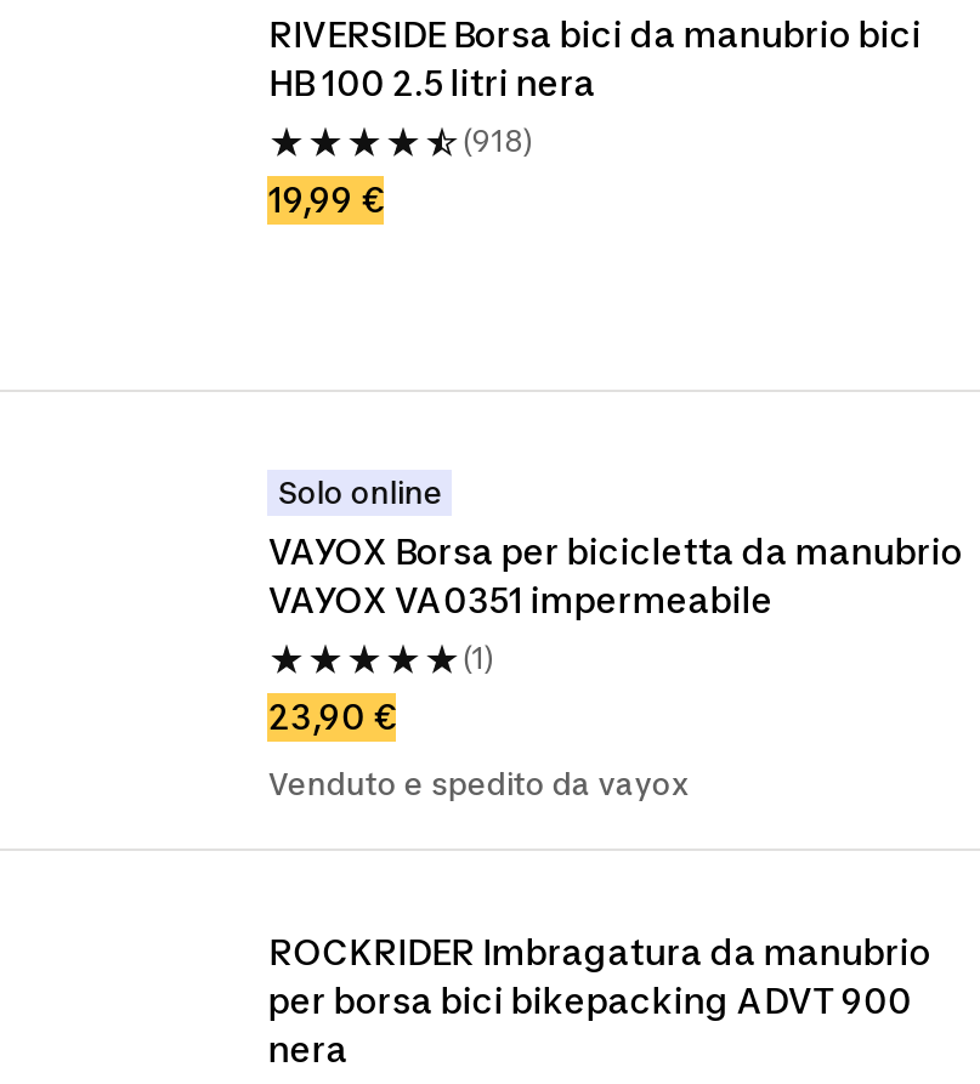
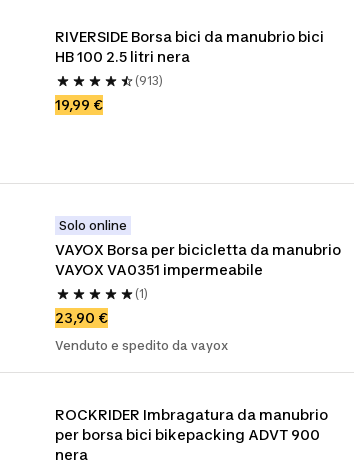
[462,123,533,159] (918) -> [135,73,163,88] (913)

